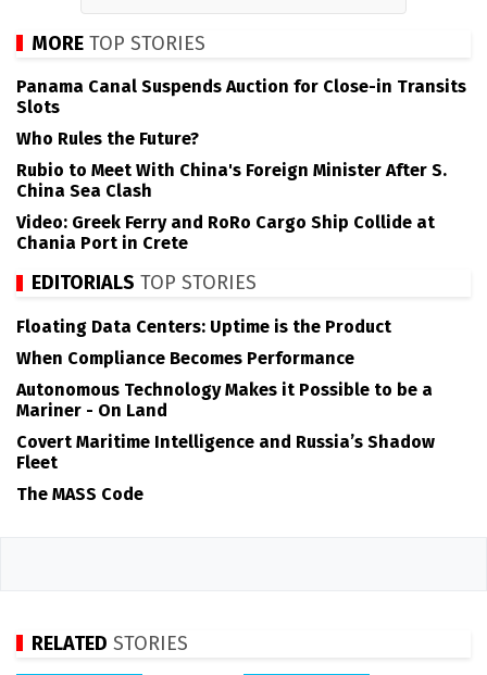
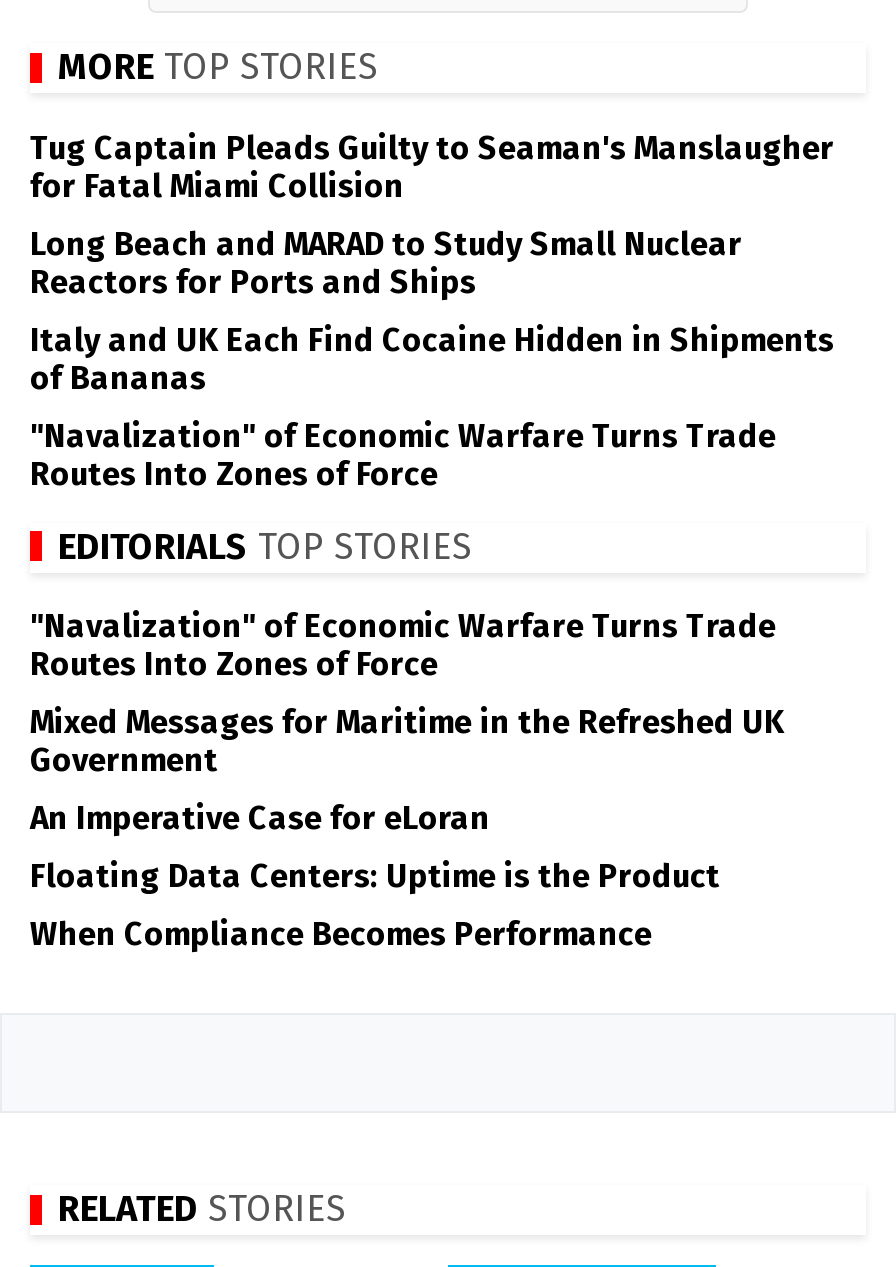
[16,77,466,118] Panama Canal Suspends Auction for Close-in Transits | Slots -> [30,129,834,205] Tug Captain Pleads Guilty to Seaman's Manslaugher | for Fatal Miami Collision
[16,129,199,149] Who Rules the Future? -> [30,225,742,301] Long Beach and MARAD to Study Small Nuclear | Reactors for Ports and Ships
[16,160,447,202] Rubio to Meet With China's Foreign Minister After S. | China Sea Clash -> [30,321,834,397] Italy and UK Each Find Cocaine Hidden in Shipments | of Bananas
[16,212,435,254] Video: Greek Ferry and RoRo Cargo Ship Collide at | Chania Port in Crete -> [30,417,776,493] "Navalization" of Economic Warfare Turns Trade | Routes Into Zones of Force
none -> [30,608,784,838] "Navalization" of Economic Warfare Turns Trade | Routes Into Zones of Force | Mixed Messages for Maritime in the Refreshed UK | Government | An Imperative Case for eLoran
moved [16,316,391,368] -> [30,858,720,954]: Floating Data Centers: Uptime is the Product | When Compliance Becomes Performance
[16,379,435,504] Autonomous Technology Makes it Possible to be a | Mariner - On Land | Covert Maritime Intelligence and Russia’s Shadow | Fleet | The MASS Code -> none

